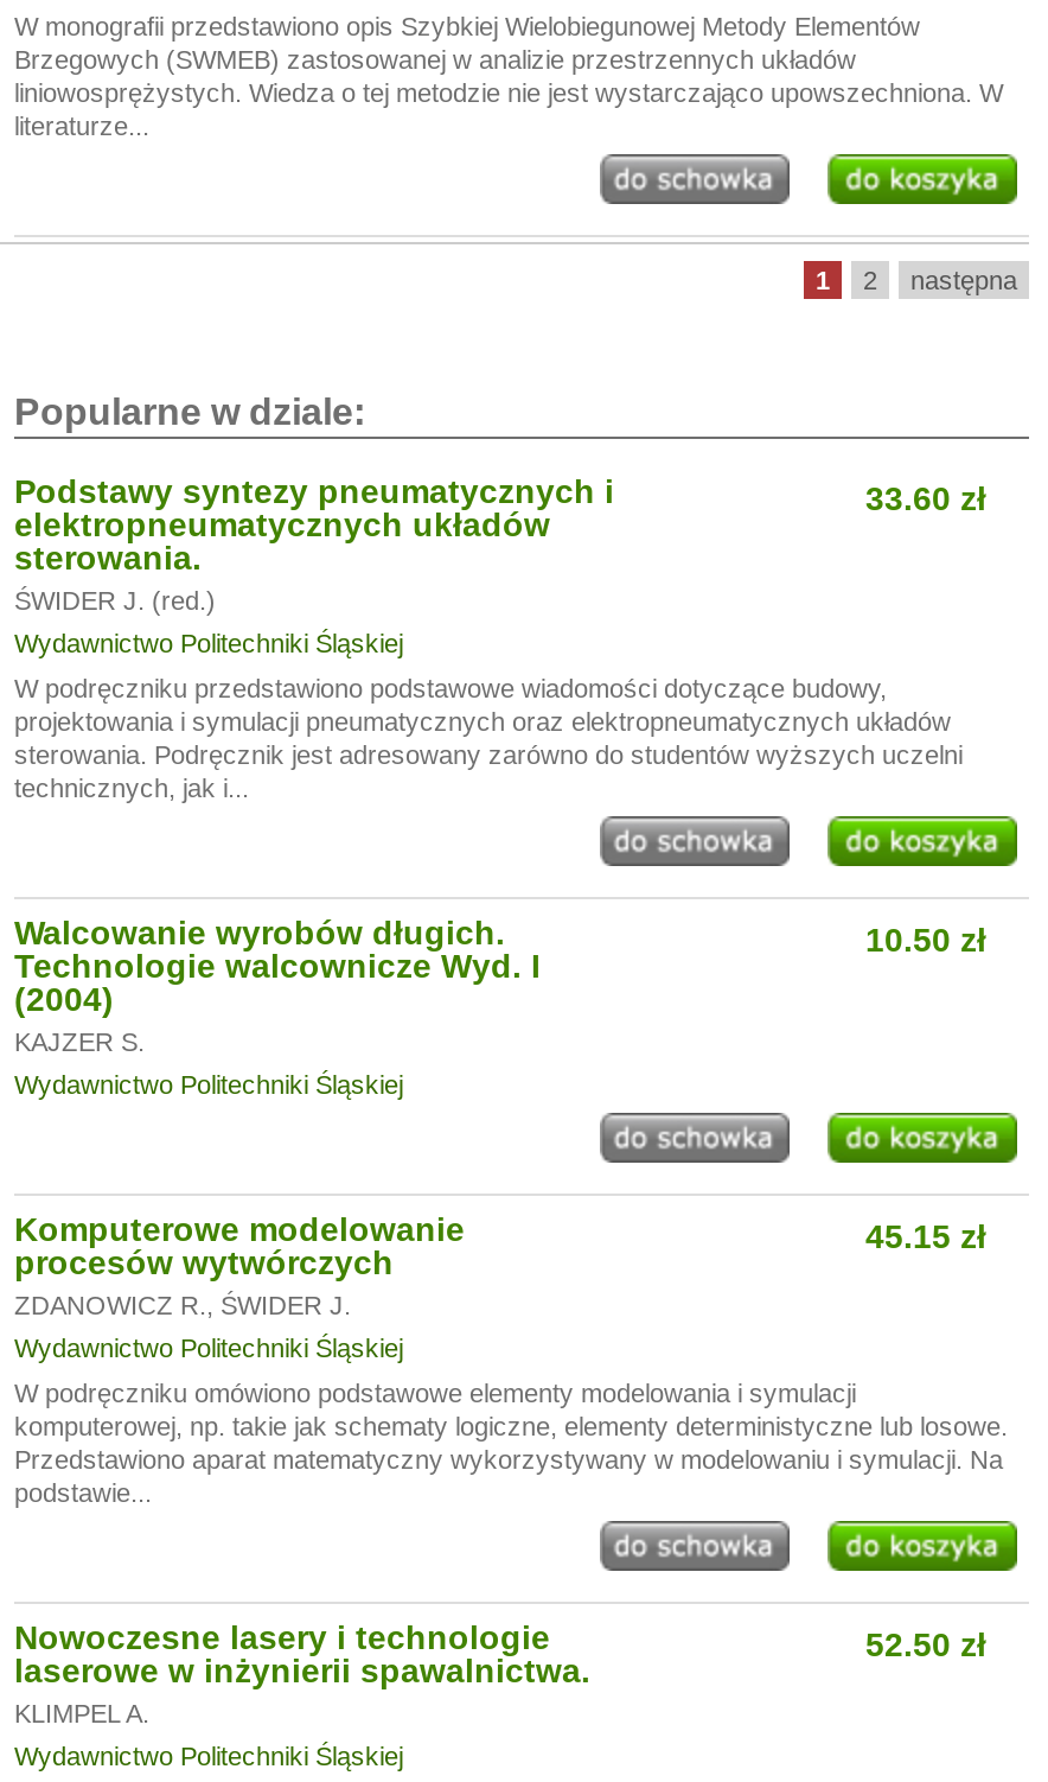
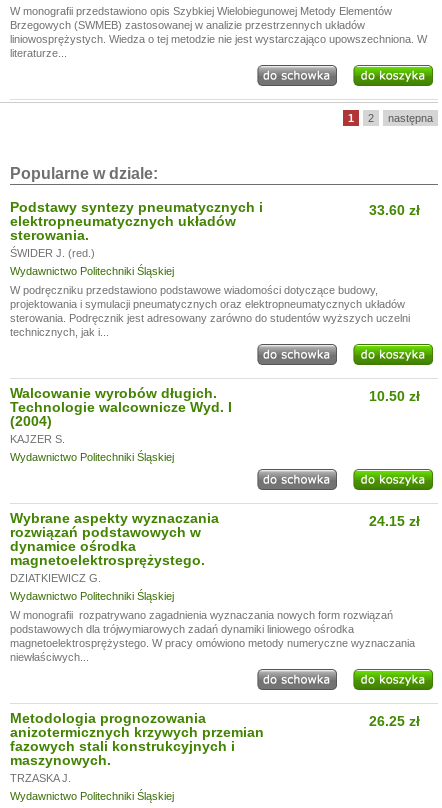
[14,1210,465,1319] Komputerowe modelowanie | procesów wytwórczych | ZDANOWICZ R., ŚWIDER J. -> [10,510,219,584] Wybrane aspekty wyznaczania | rozwiązań podstawowych w | dynamice ośrodka | magnetoelektrosprężystego. | DZIATKIEWICZ G.
[865,1217,986,1255] 45.15 zł -> [369,513,420,529] 24.15 zł
[14,1379,1008,1507] W podręczniku omówiono podstawowe elementy modelowania i symulacji | komputerowej, np. takie jak schematy logiczne, elementy deterministyczne lub losowe. | Przedstawiono aparat matematyczny wykorzystywany w modelowaniu i symulacji. Na | podstawie... -> [10,609,415,663] W monografii rozpatrywano zagadnienia wyznaczania nowych form rozwiązań | podstawowych dla trójwymiarowych zadań dynamiki liniowego ośrodka | magnetoelektrosprężystego. W pracy omówiono metody numeryczne wyznaczania | niewłaściwych...
[14,1618,590,1727] Nowoczesne lasery i technologie | laserowe w inżynierii spawalnictwa. | KLIMPEL A. -> [10,710,264,784] Metodologia prognozowania | anizotermicznych krzywych przemian | fazowych stali konstrukcyjnych i | maszynowych. | TRZASKA J.
[865,1625,986,1663] 52.50 zł -> [369,713,420,729] 26.25 zł

